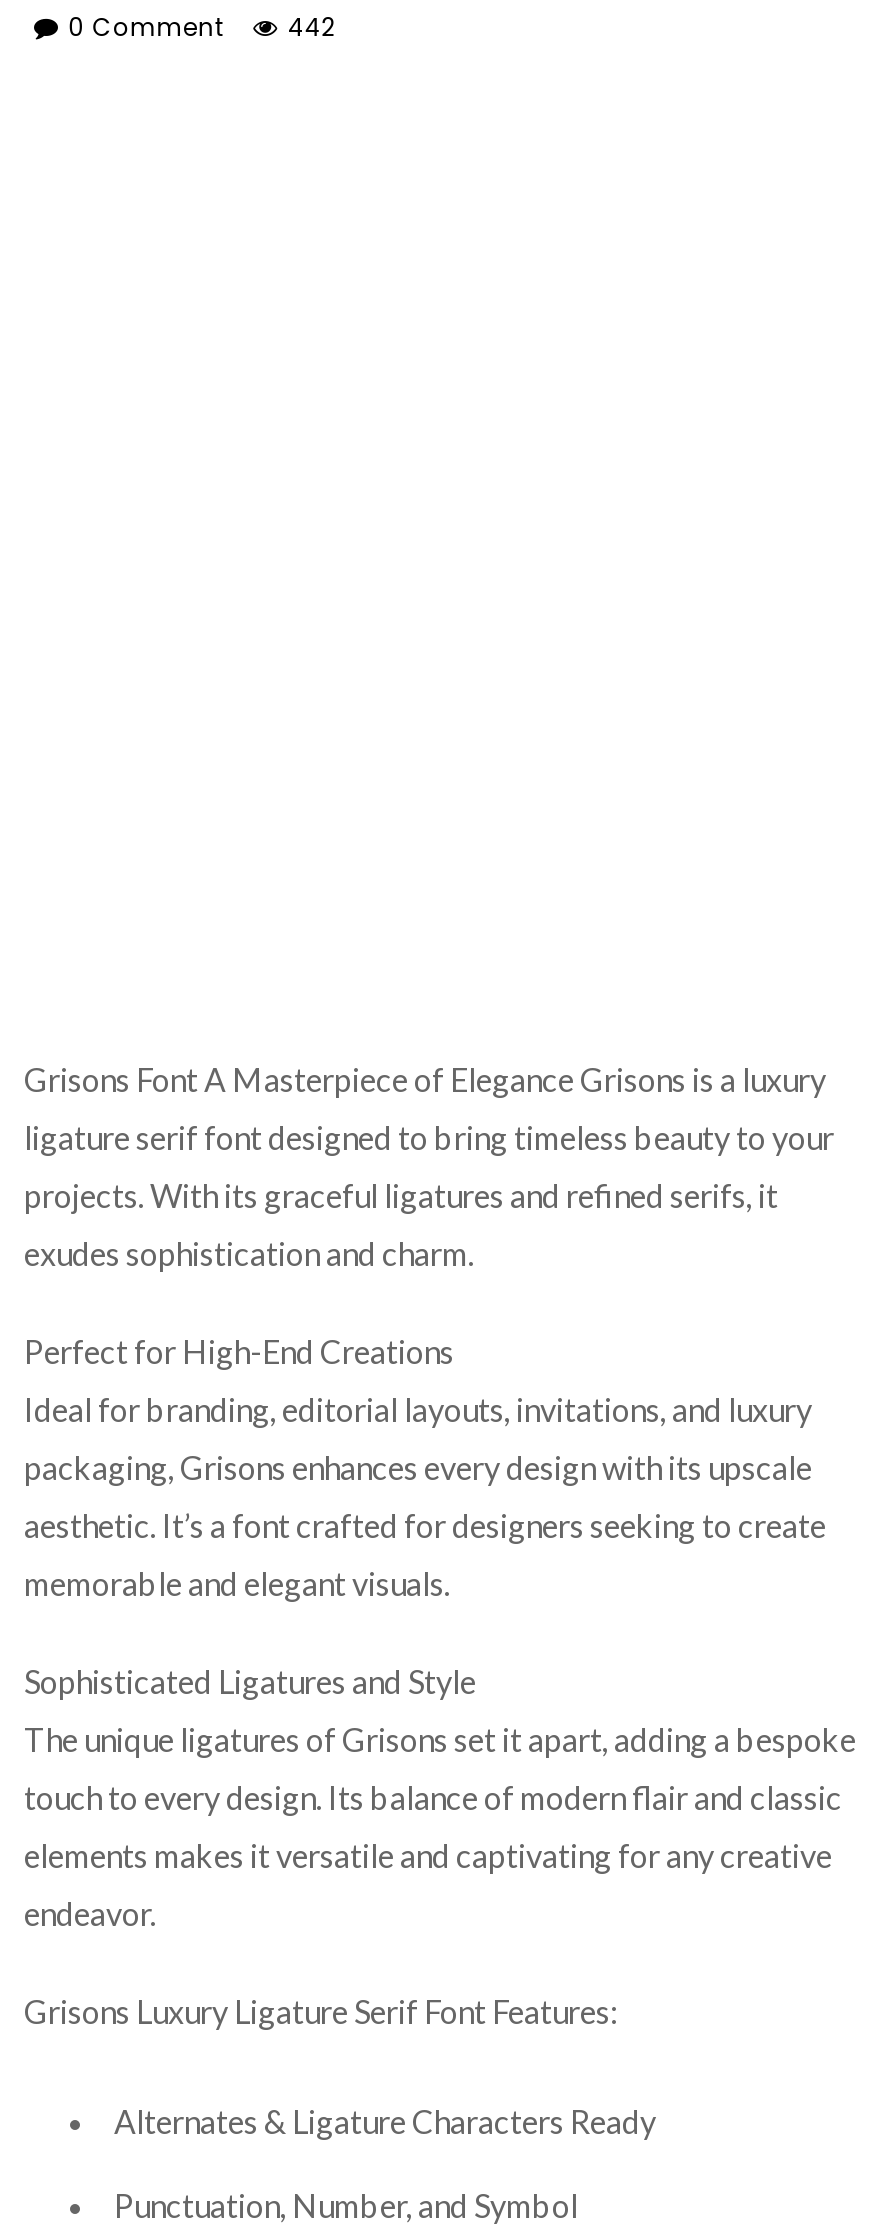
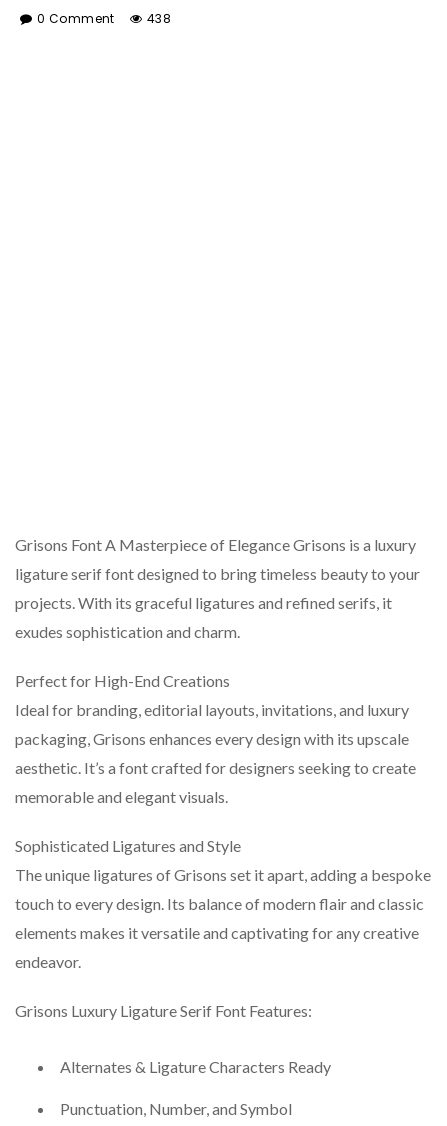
[69,9,336,43] 0 Comment 442 -> [37,10,171,27] 0 Comment 438

